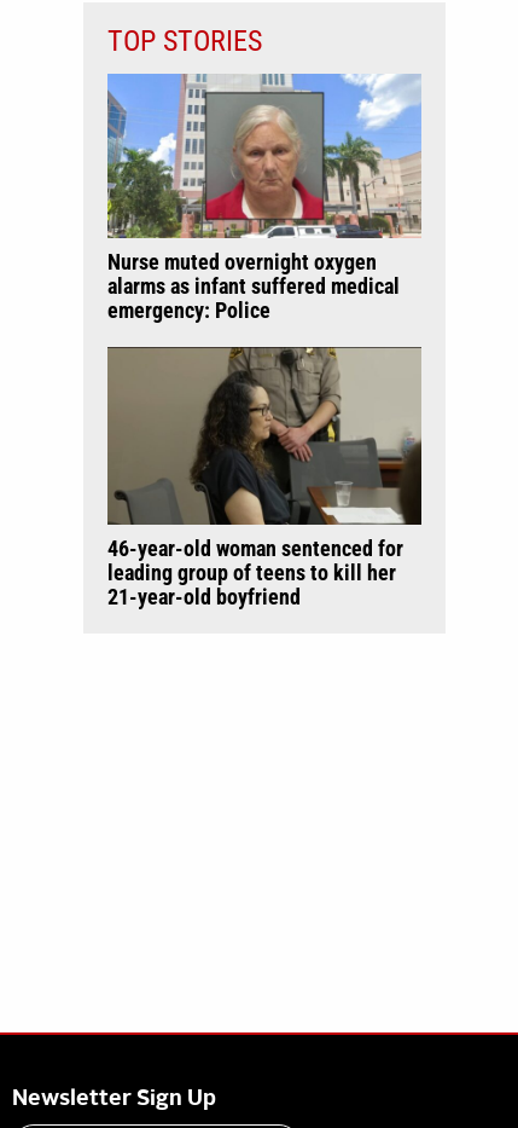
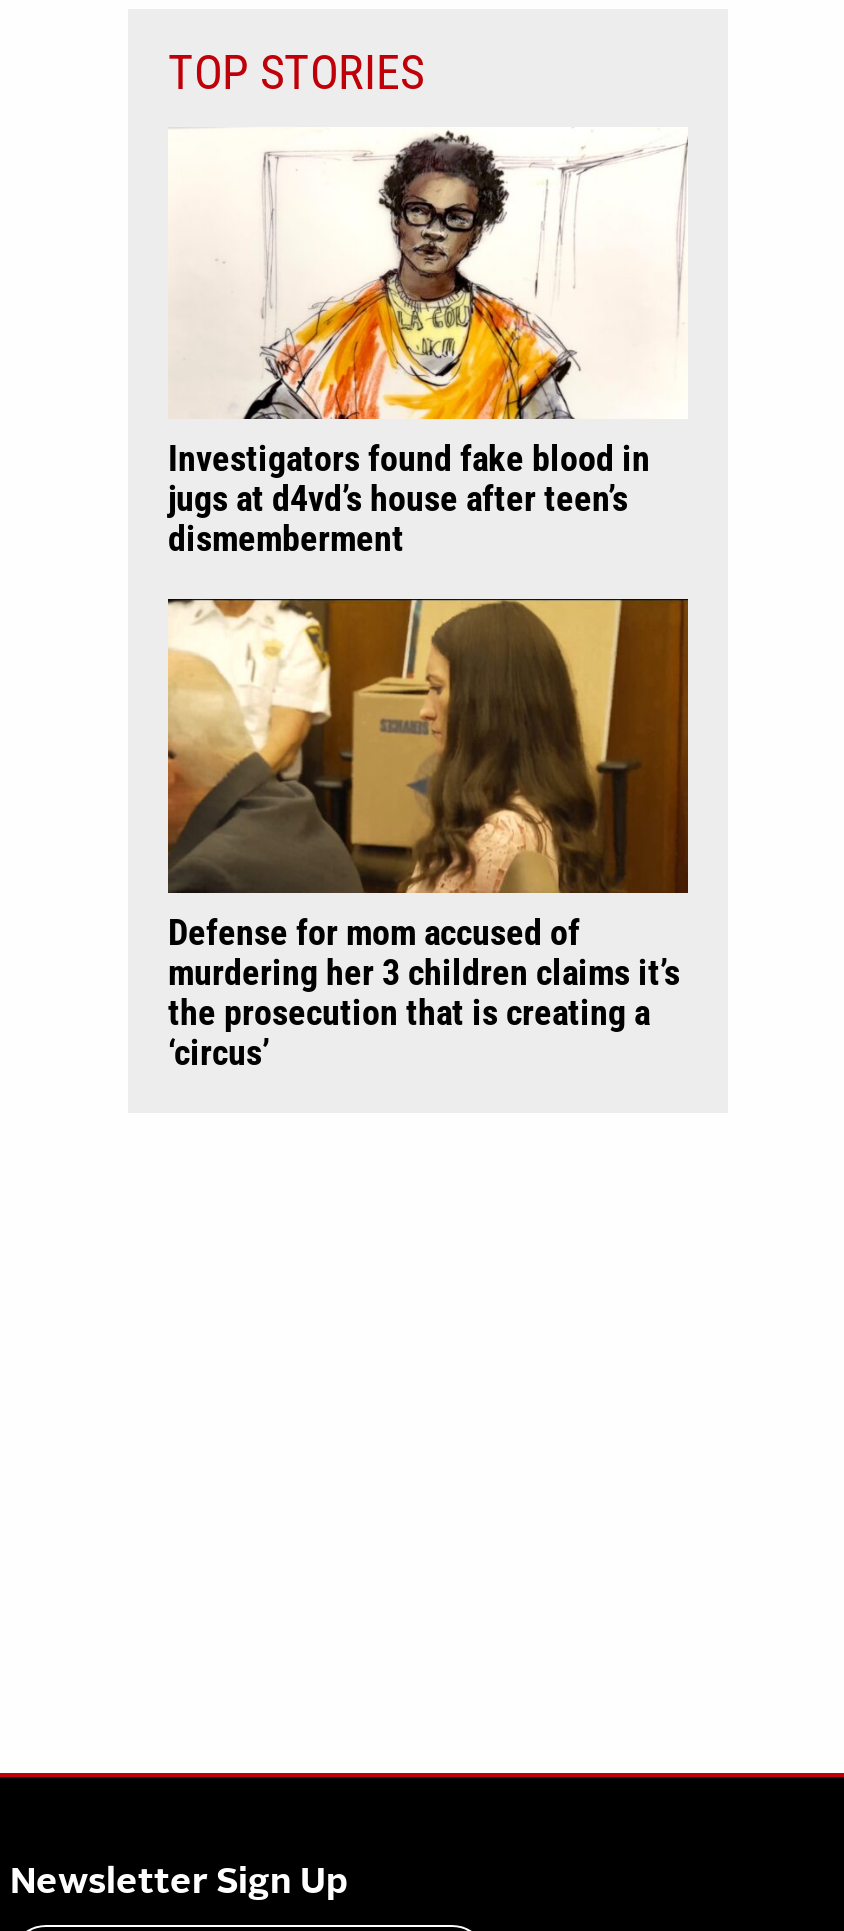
[106,73,423,323] [image] | Nurse muted overnight oxygen | alarms as infant suffered medical | emergency: Police -> [168,130,688,560] [image] | Investigators found fake blood in | jugs at d4vd’s house after teen’s | dismemberment
[106,346,421,609] [image] | 46-year-old woman sentenced for | leading group of teens to kill her | 21-year-old boyfriend -> [168,596,688,1072] [image] | Defense for mom accused of | murdering her 3 children claims it’s | the prosecution that is creating a | ‘circus’

